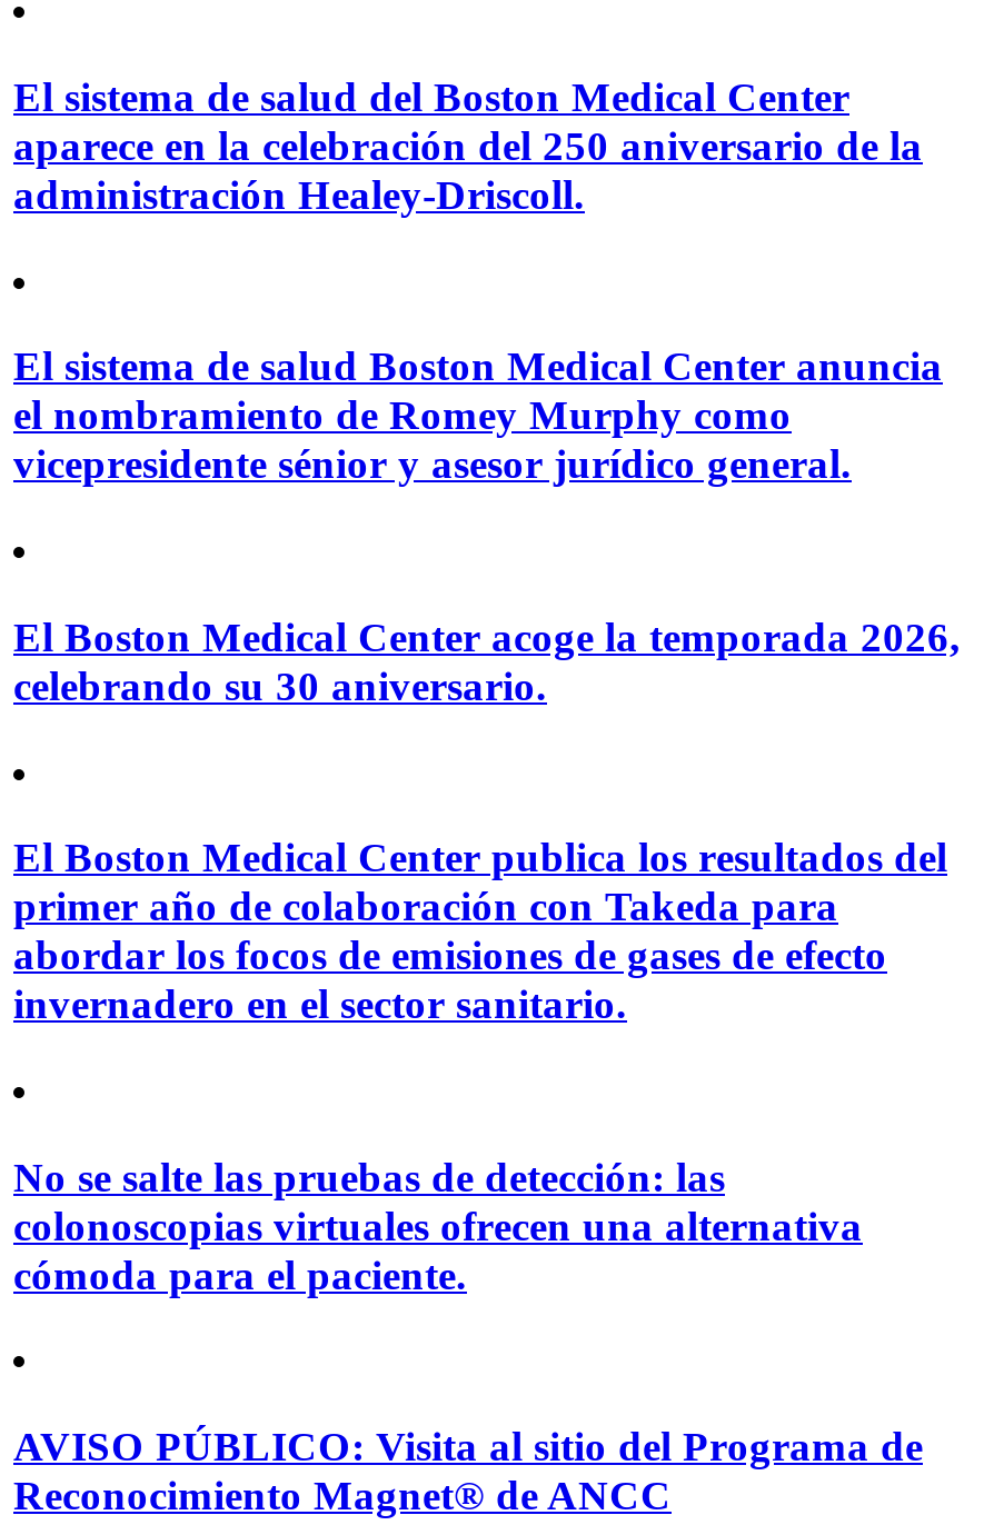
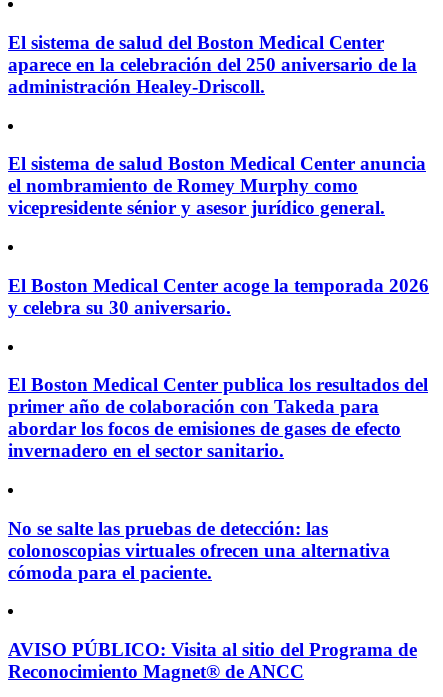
[13,613,961,709] El Boston Medical Center acoge la temporada 2026, | celebrando su 30 aniversario. -> [8,275,429,318] El Boston Medical Center acoge la temporada 2026 | y celebra su 30 aniversario.

